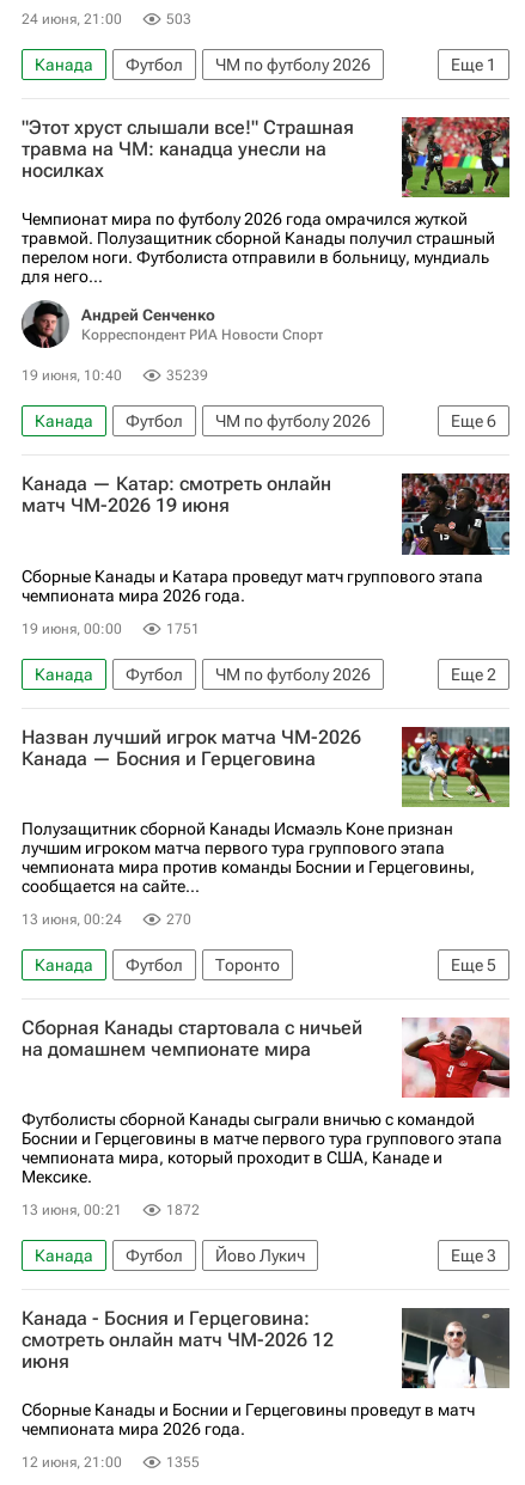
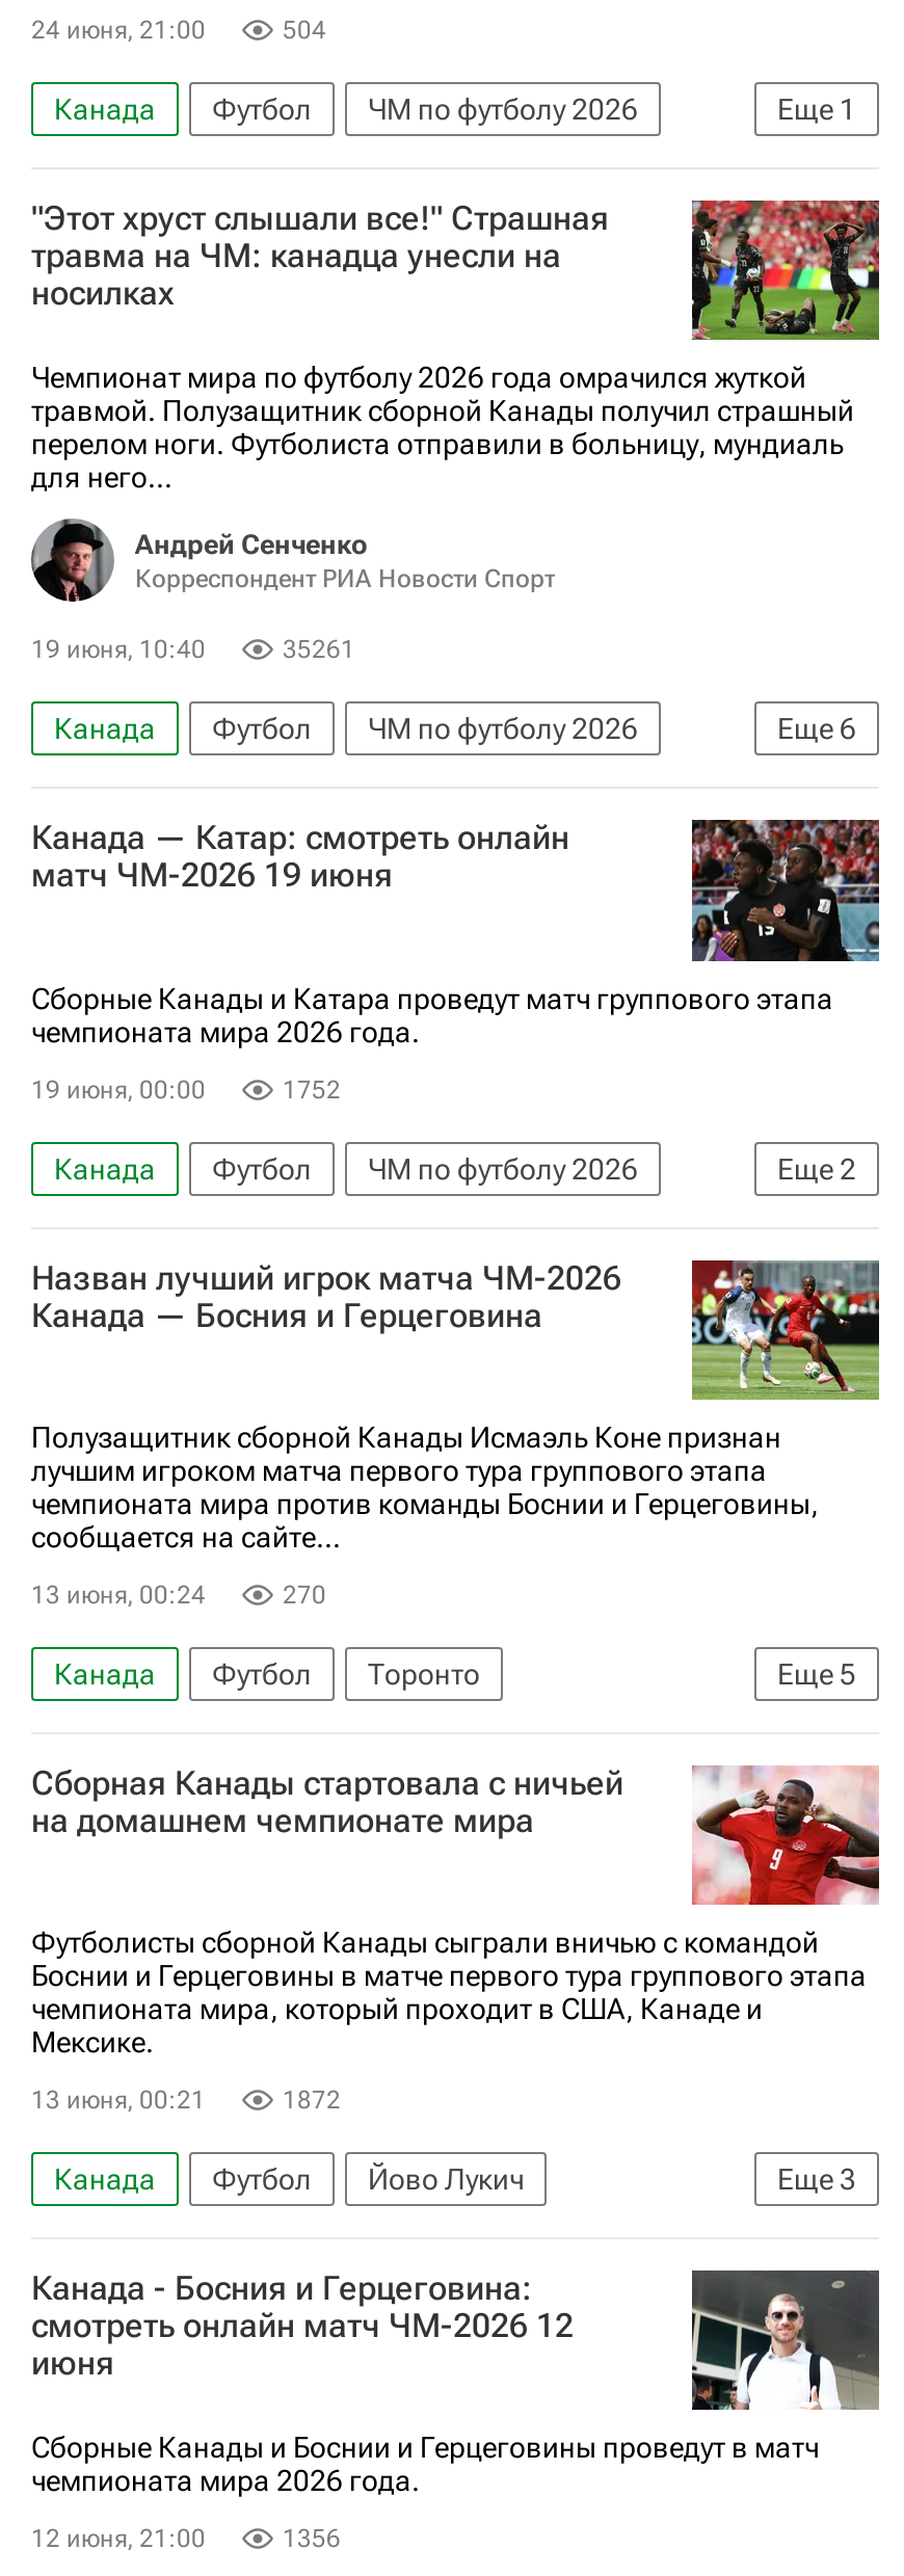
[166,11,191,27] 503 -> [283,16,326,45] 504
[166,367,208,384] 35239 -> [283,635,355,664] 35261
[166,620,200,637] 1751 -> [283,1074,341,1104] 1752
[166,1454,200,1471] 1355 -> [283,2524,341,2553] 1356

